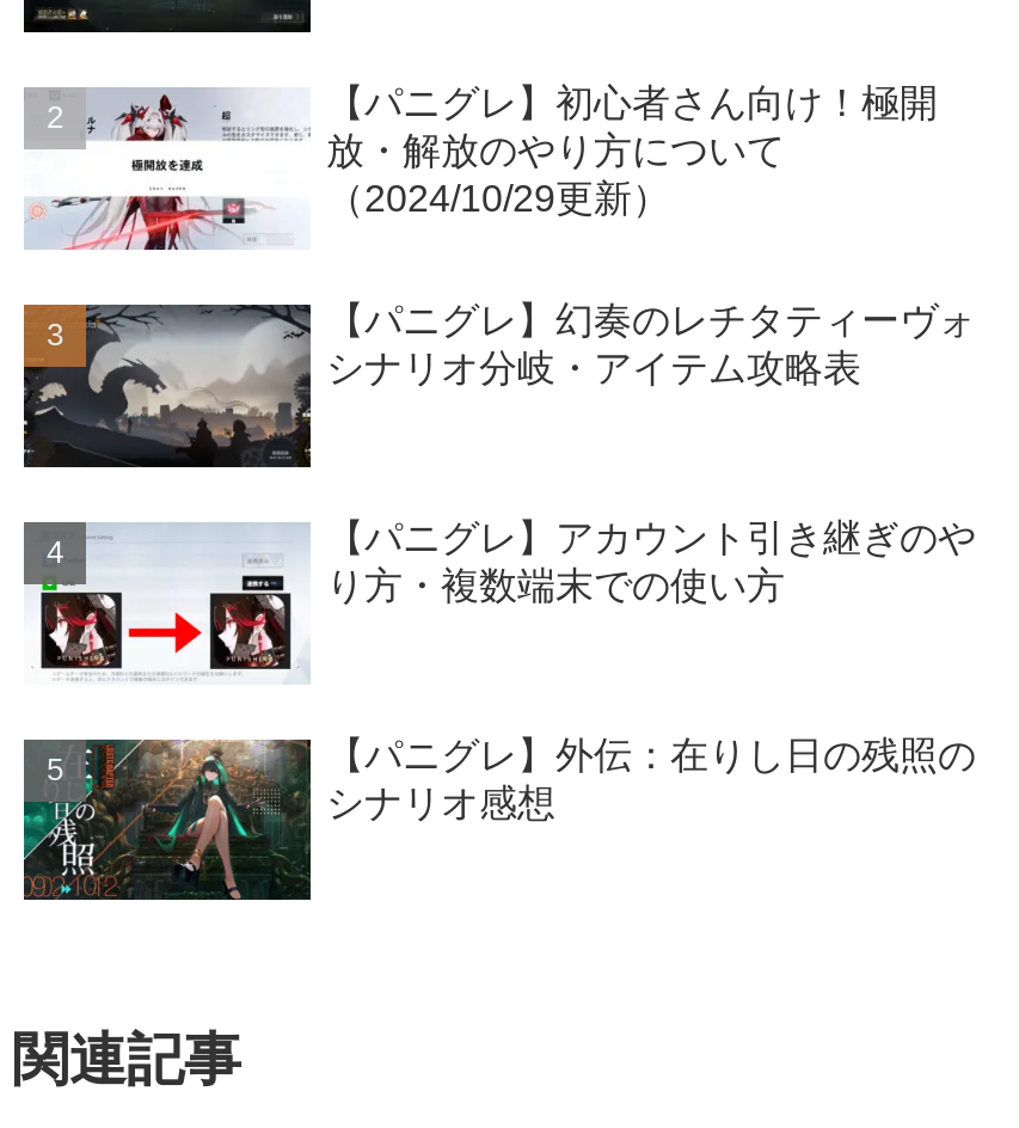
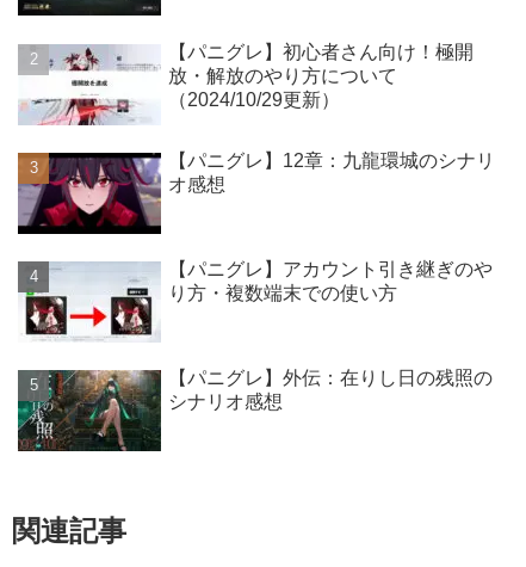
[22,300,976,468] [image] | 【パニグレ】幻奏のレチタティーヴォ | シナリオ分岐・アイテム攻略表 -> [18,151,496,233] [image] | 【パニグレ】12章：九龍環城のシナリ | オ感想

